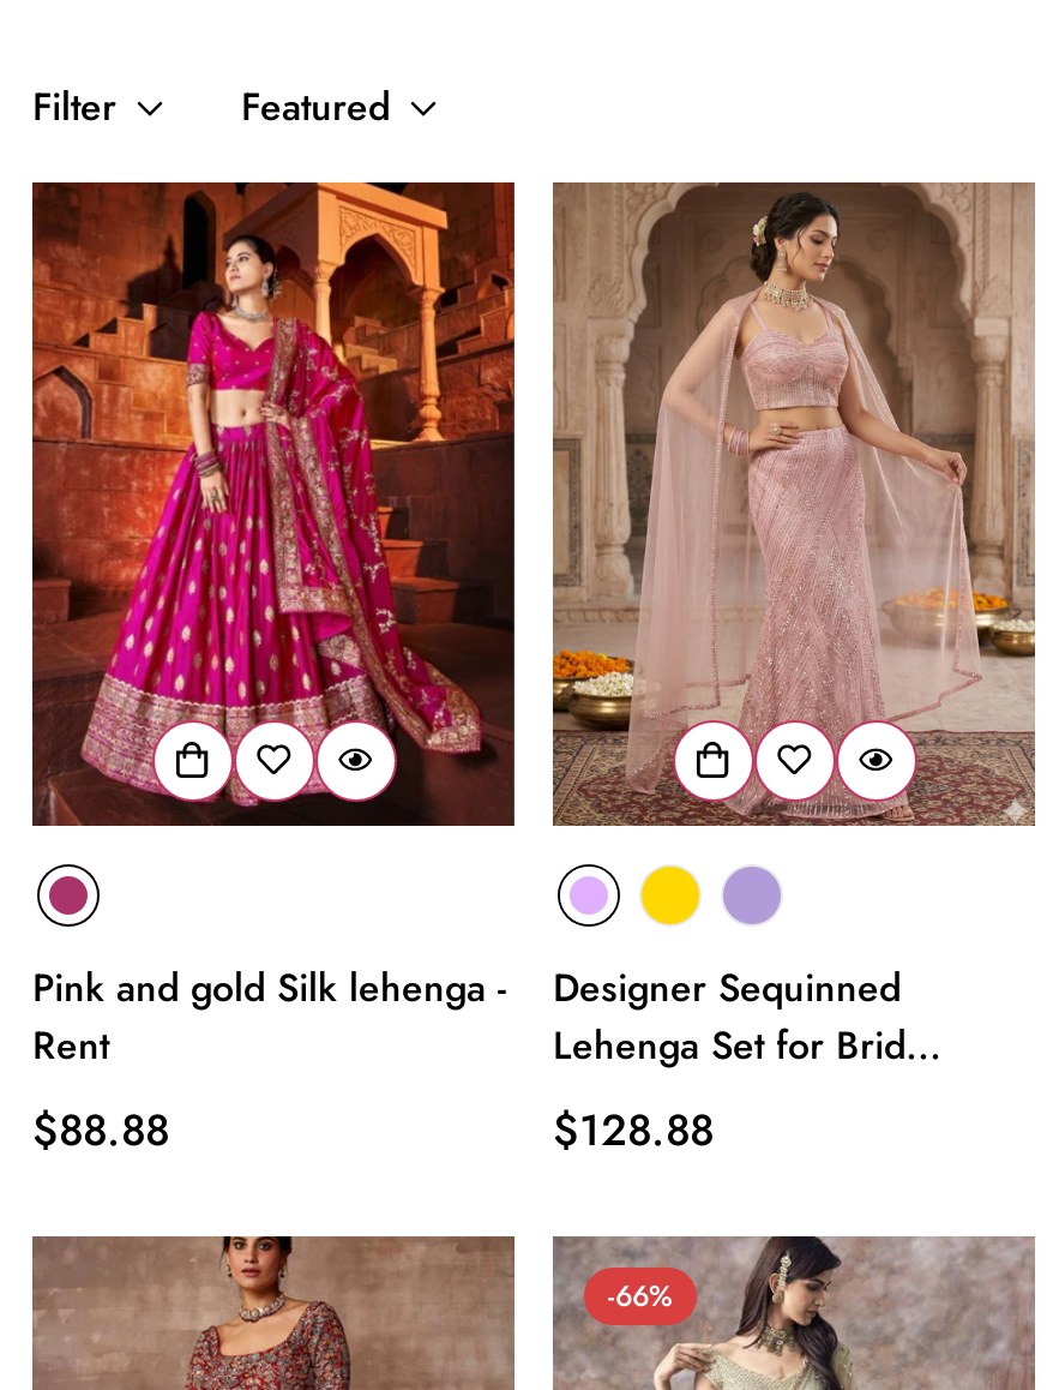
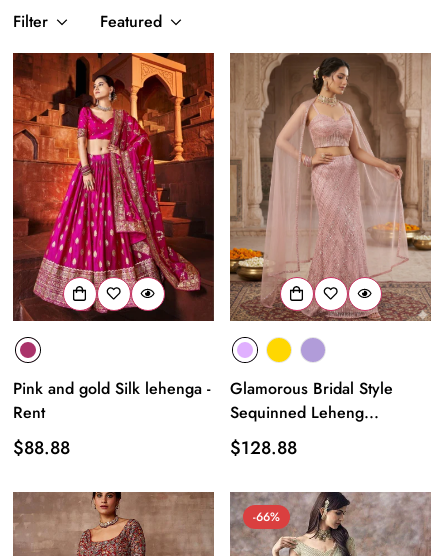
[553,960,941,1073] Designer Sequinned | Lehenga Set for Brid... -> [230,377,393,424] Glamorous Bridal Style | Sequinned Leheng...

